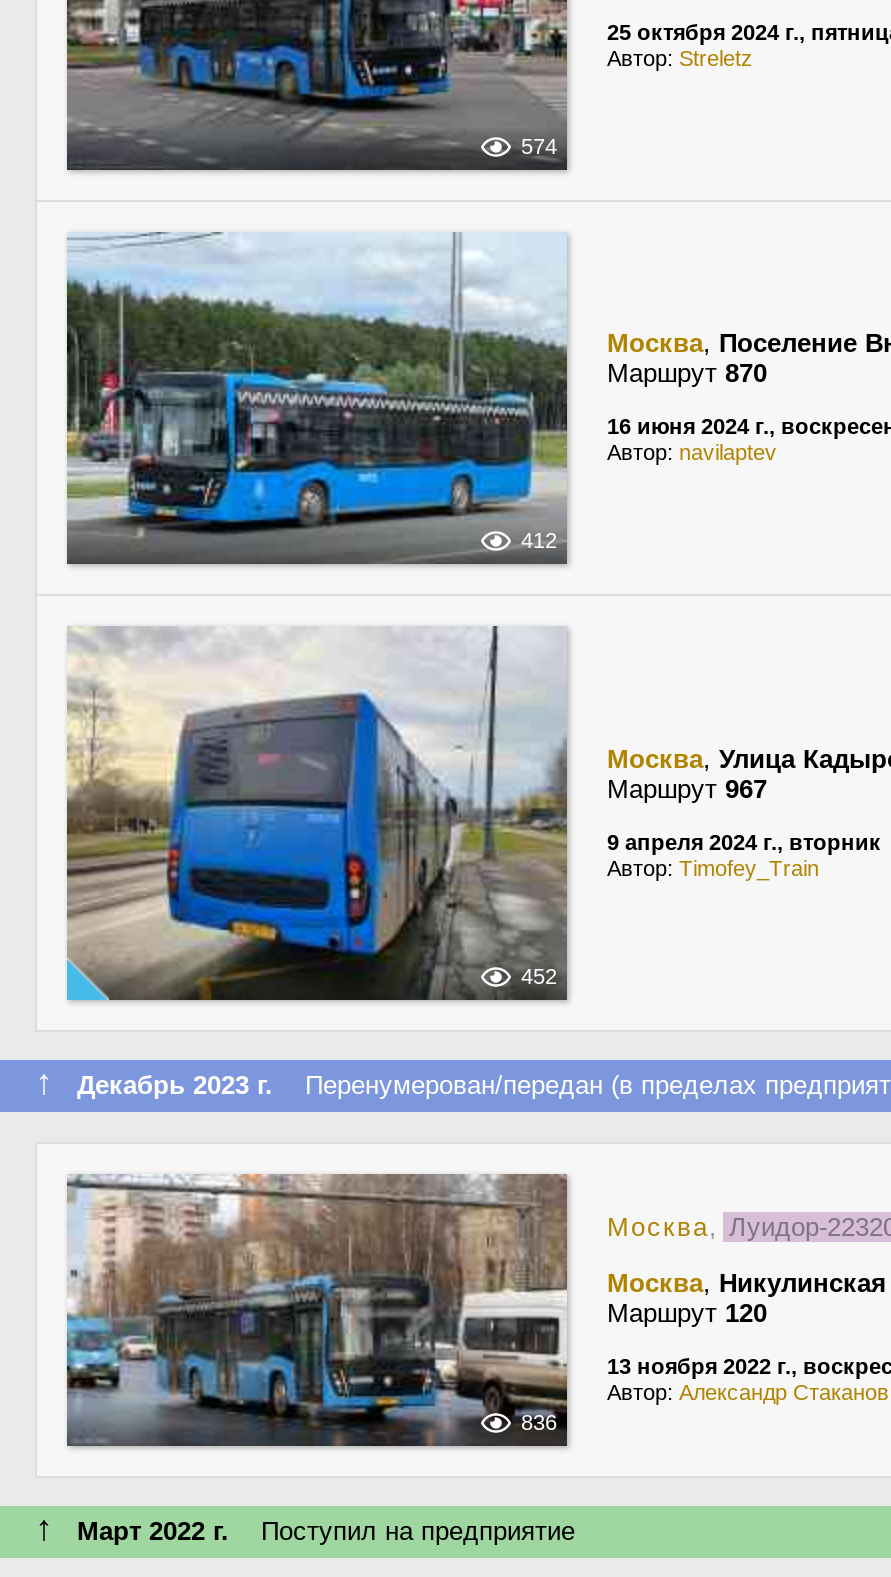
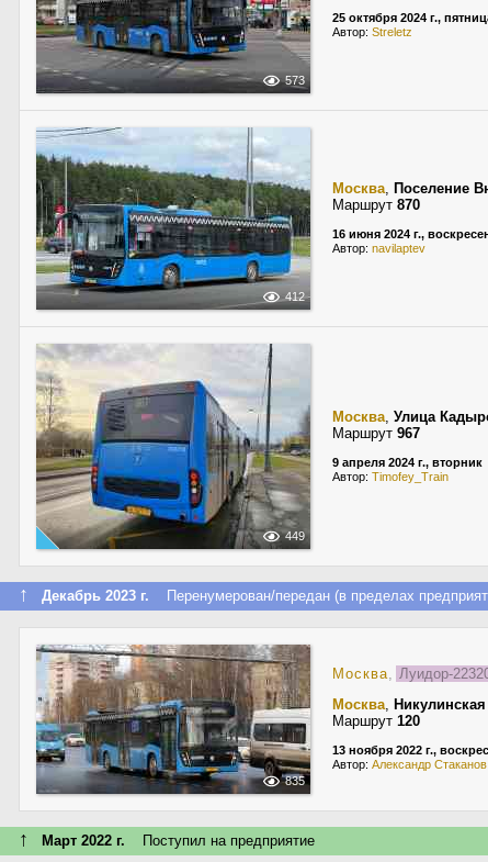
[521,134,557,158] 574 -> [285,74,305,87] 573
[521,964,557,988] 452 -> [285,529,305,542] 449
[521,1410,557,1434] 836 -> [285,774,305,787] 835

